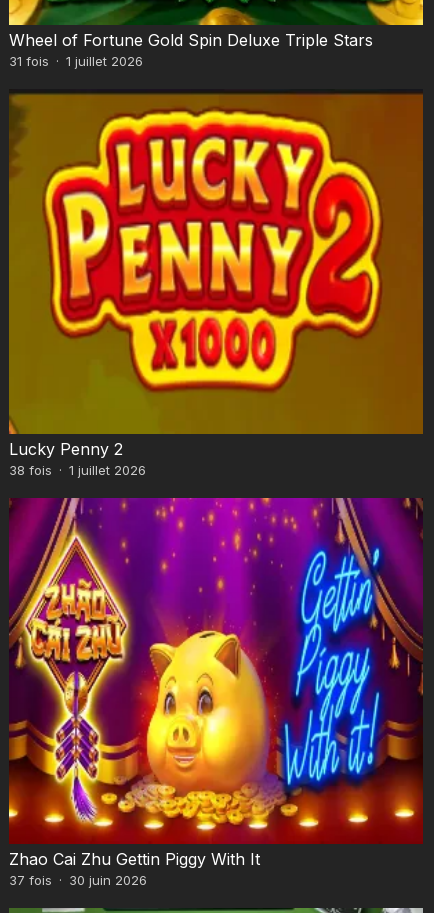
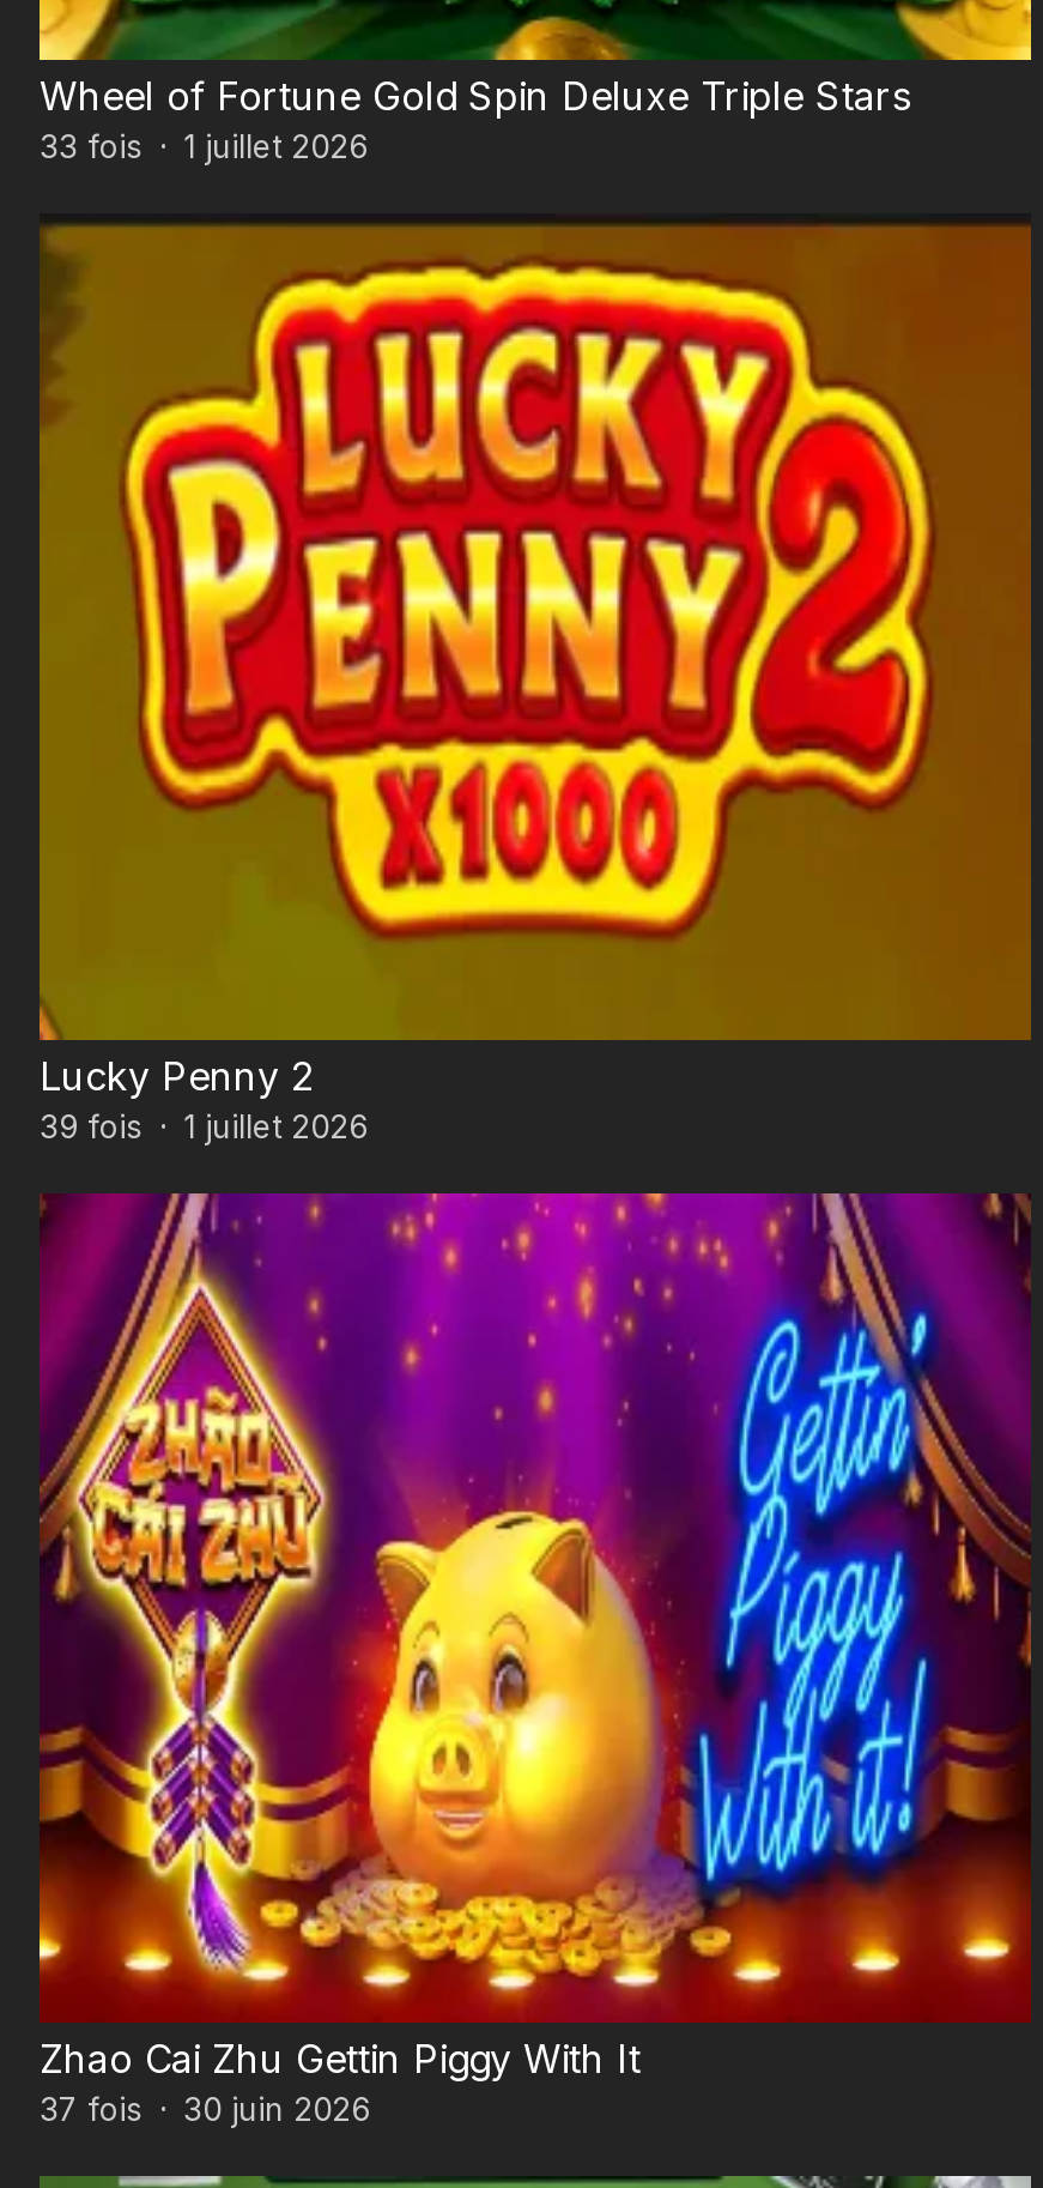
[9,53,143,69] 31 fois · 1 juillet 2026 -> [40,128,368,166] 33 fois · 1 juillet 2026
[9,462,146,478] 38 fois · 1 juillet 2026 -> [40,1108,368,1147] 39 fois · 1 juillet 2026

